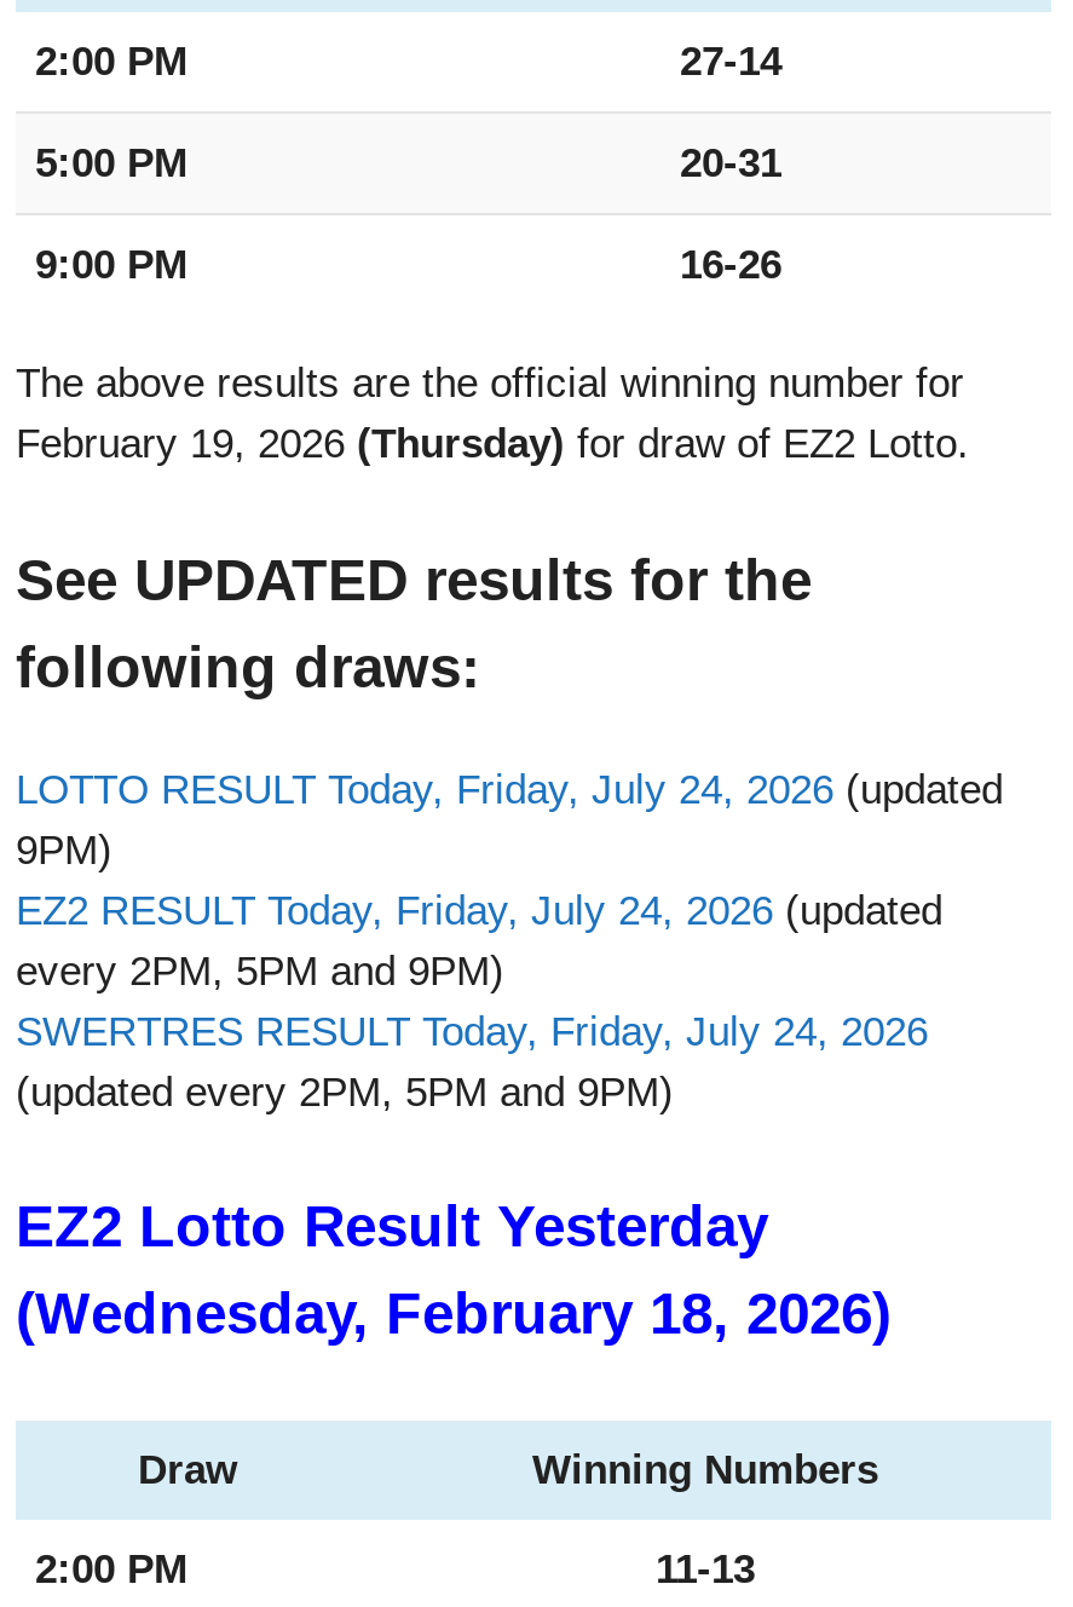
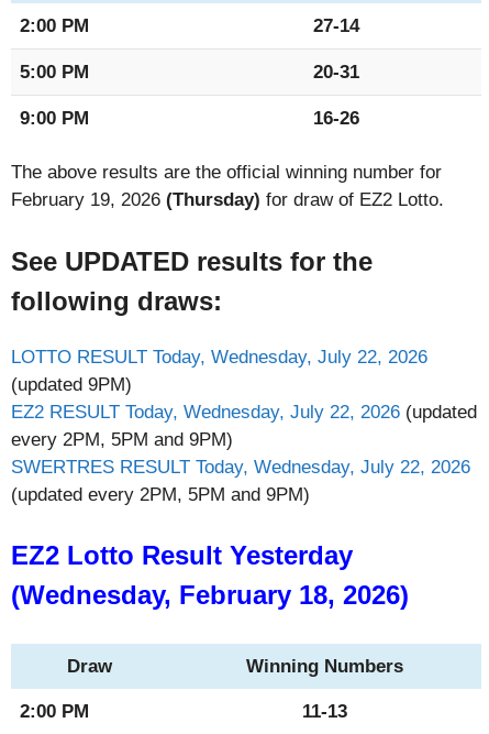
[16,766,1003,933] LOTTO RESULT Today, Friday, July 24, 2026 (updated | 9PM) | EZ2 RESULT Today, Friday, July 24, 2026 (updated -> [11,346,477,422] LOTTO RESULT Today, Wednesday, July 22, 2026 | (updated 9PM) | EZ2 RESULT Today, Wednesday, July 22, 2026 (updated
[16,1008,928,1054] SWERTRES RESULT Today, Friday, July 24, 2026 -> [11,456,470,477] SWERTRES RESULT Today, Wednesday, July 22, 2026

